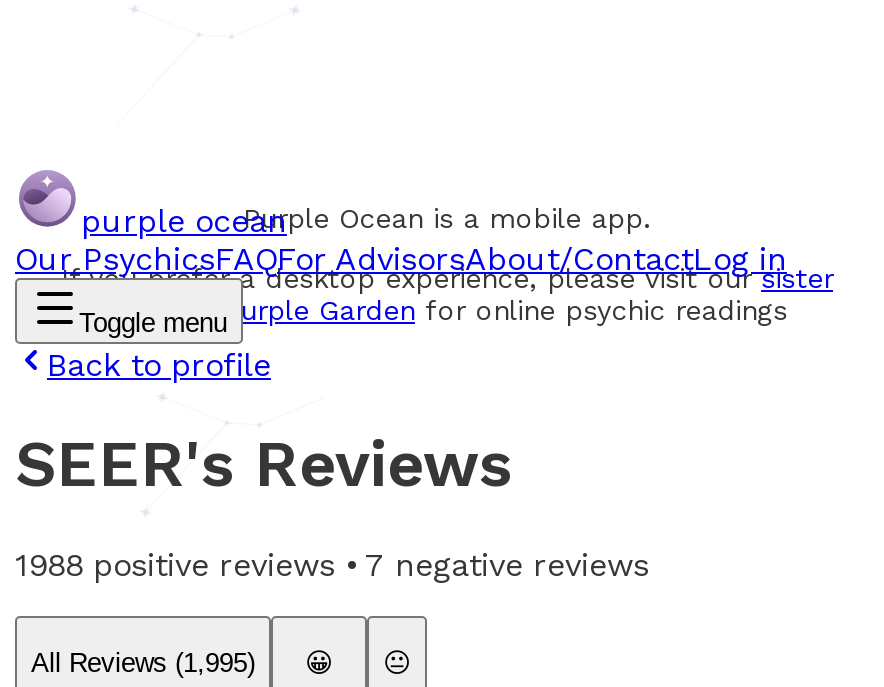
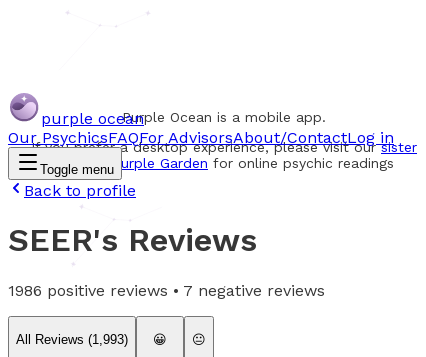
[15,546,649,584] 1988 positive reviews • 7 negative reviews -> [8,281,325,300] 1986 positive reviews • 7 negative reviews
[31,648,255,678] All Reviews (1,995) -> [16,332,128,347] All Reviews (1,993)

